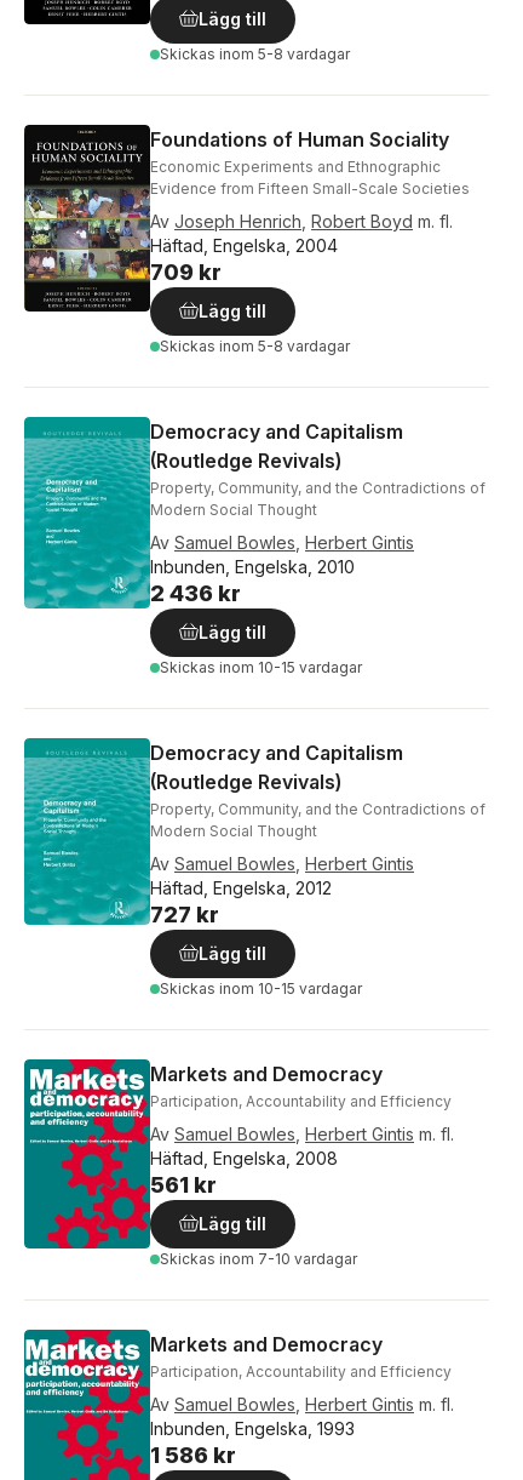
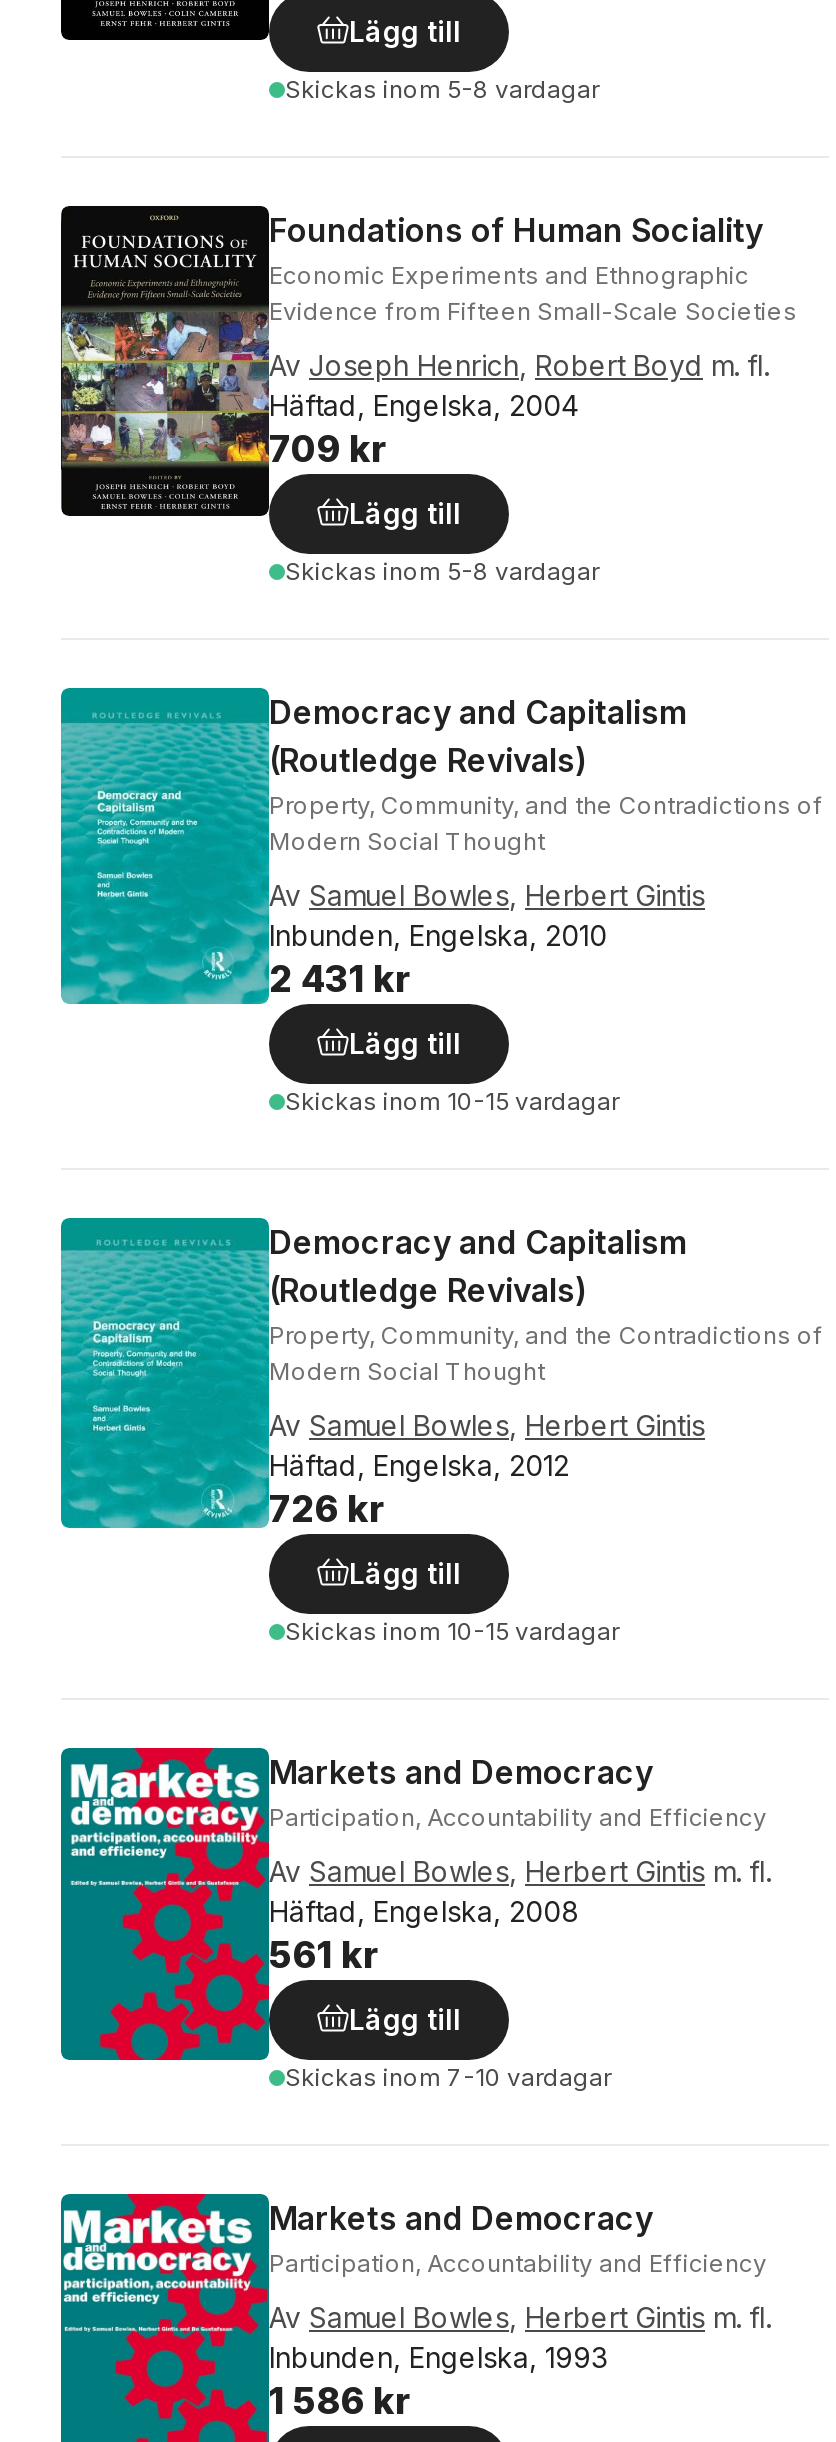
[150,581,241,606] 2 436 kr -> [269,958,411,1000] 2 431 kr
[150,902,219,927] 727 kr -> [269,1488,385,1530] 726 kr

